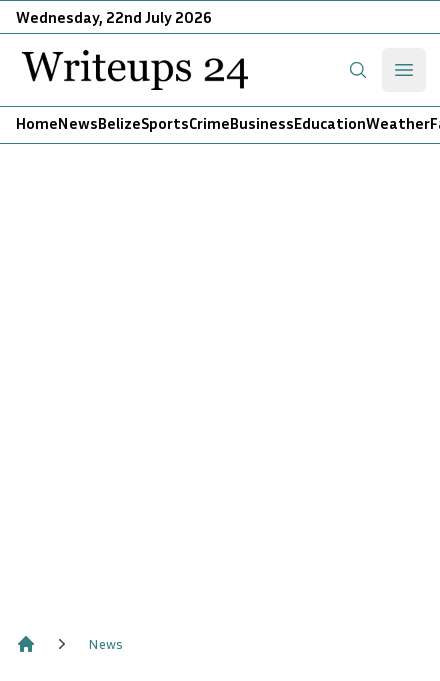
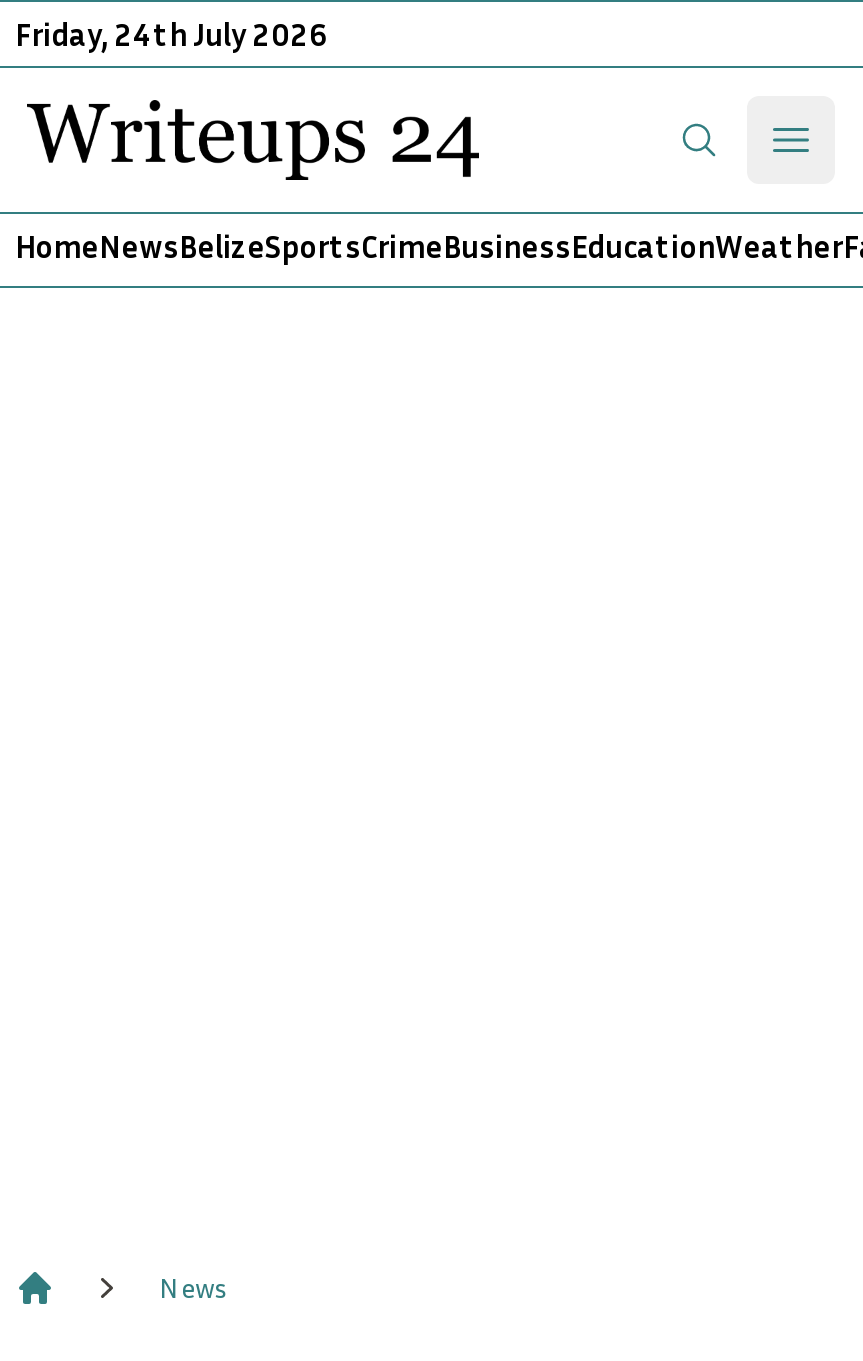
[16,7,212,27] Wednesday, 22nd July 2026 -> [15,14,327,54] Friday, 24th July 2026

